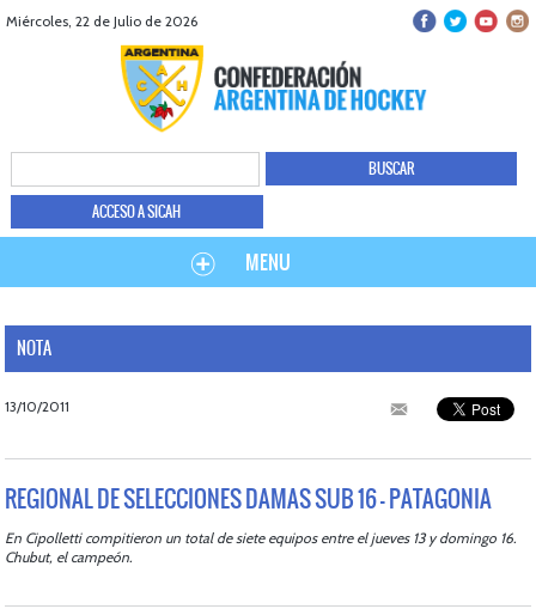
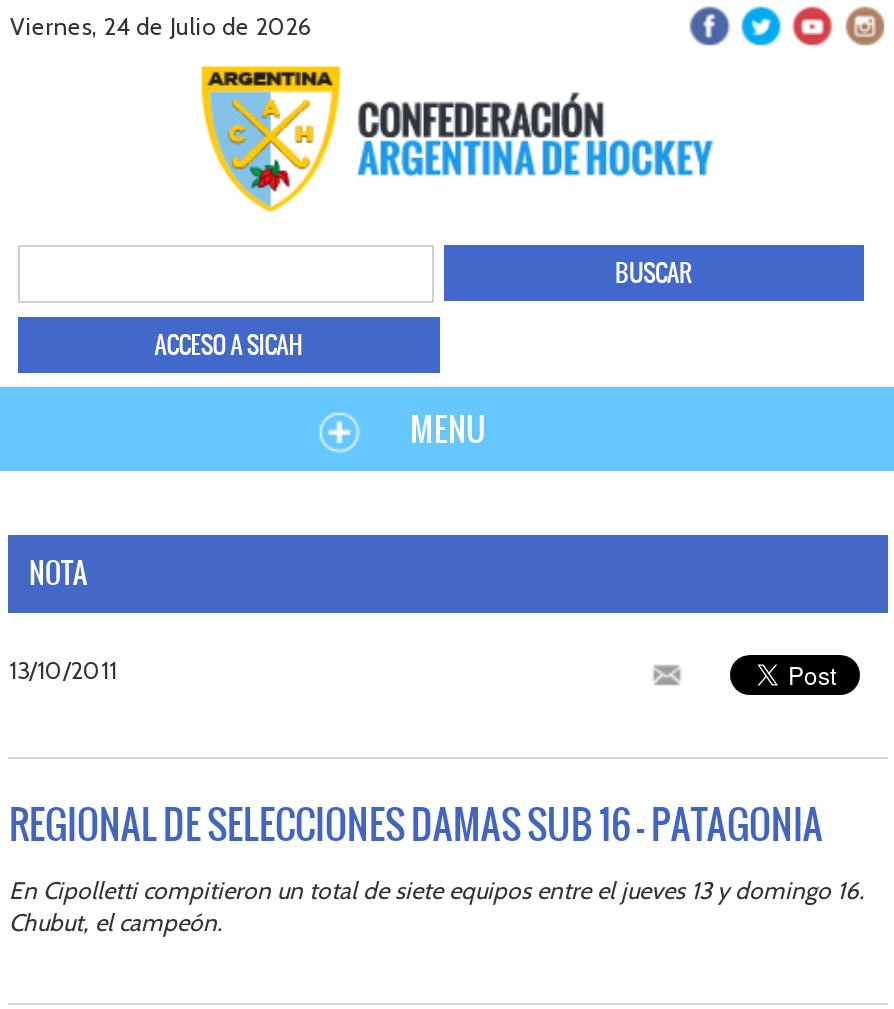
[6,12,197,30] Miércoles, 22 de Julio de 2026 -> [10,11,310,41] Viernes, 24 de Julio de 2026

